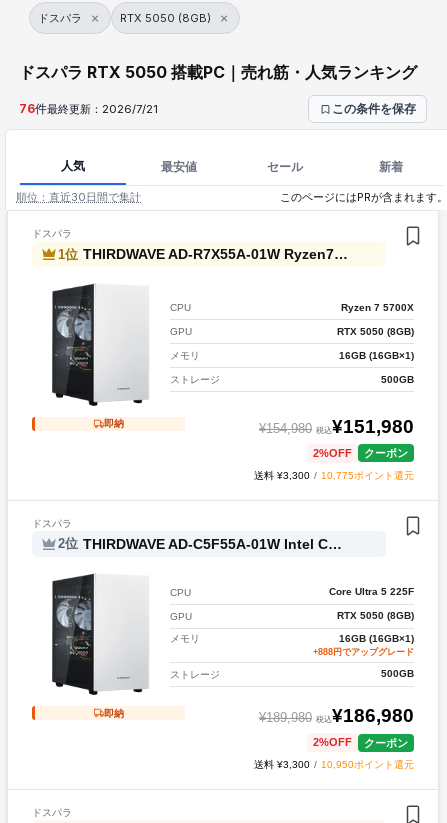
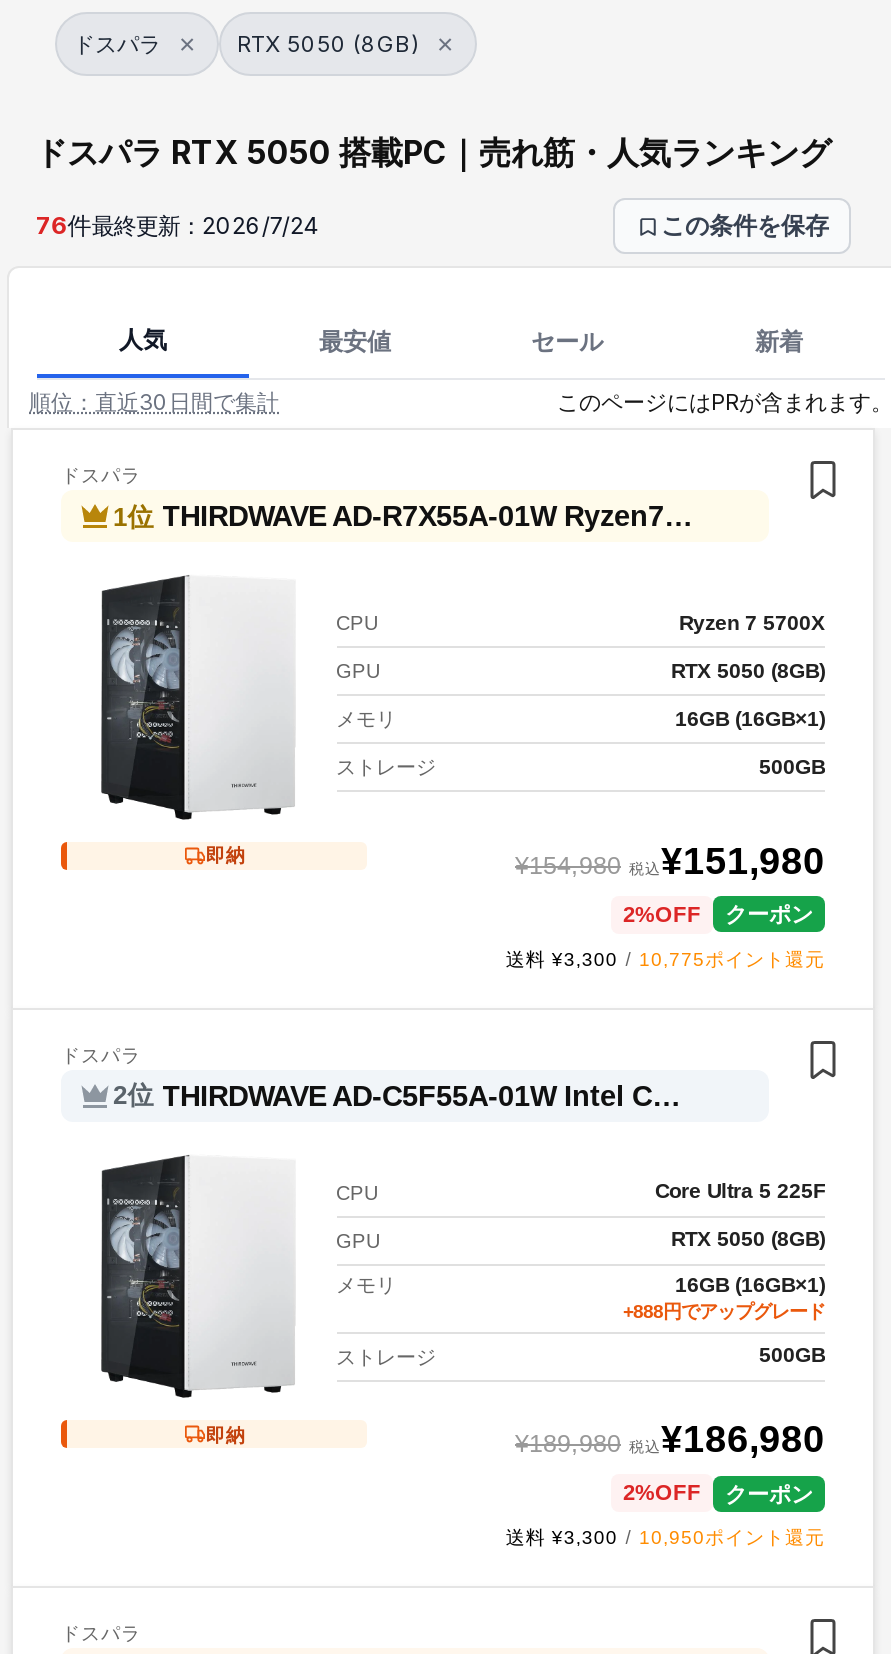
[19,101,158,116] 76件最終更新：2026/7/21 -> [35,210,320,240] 76件最終更新：2026/7/24

